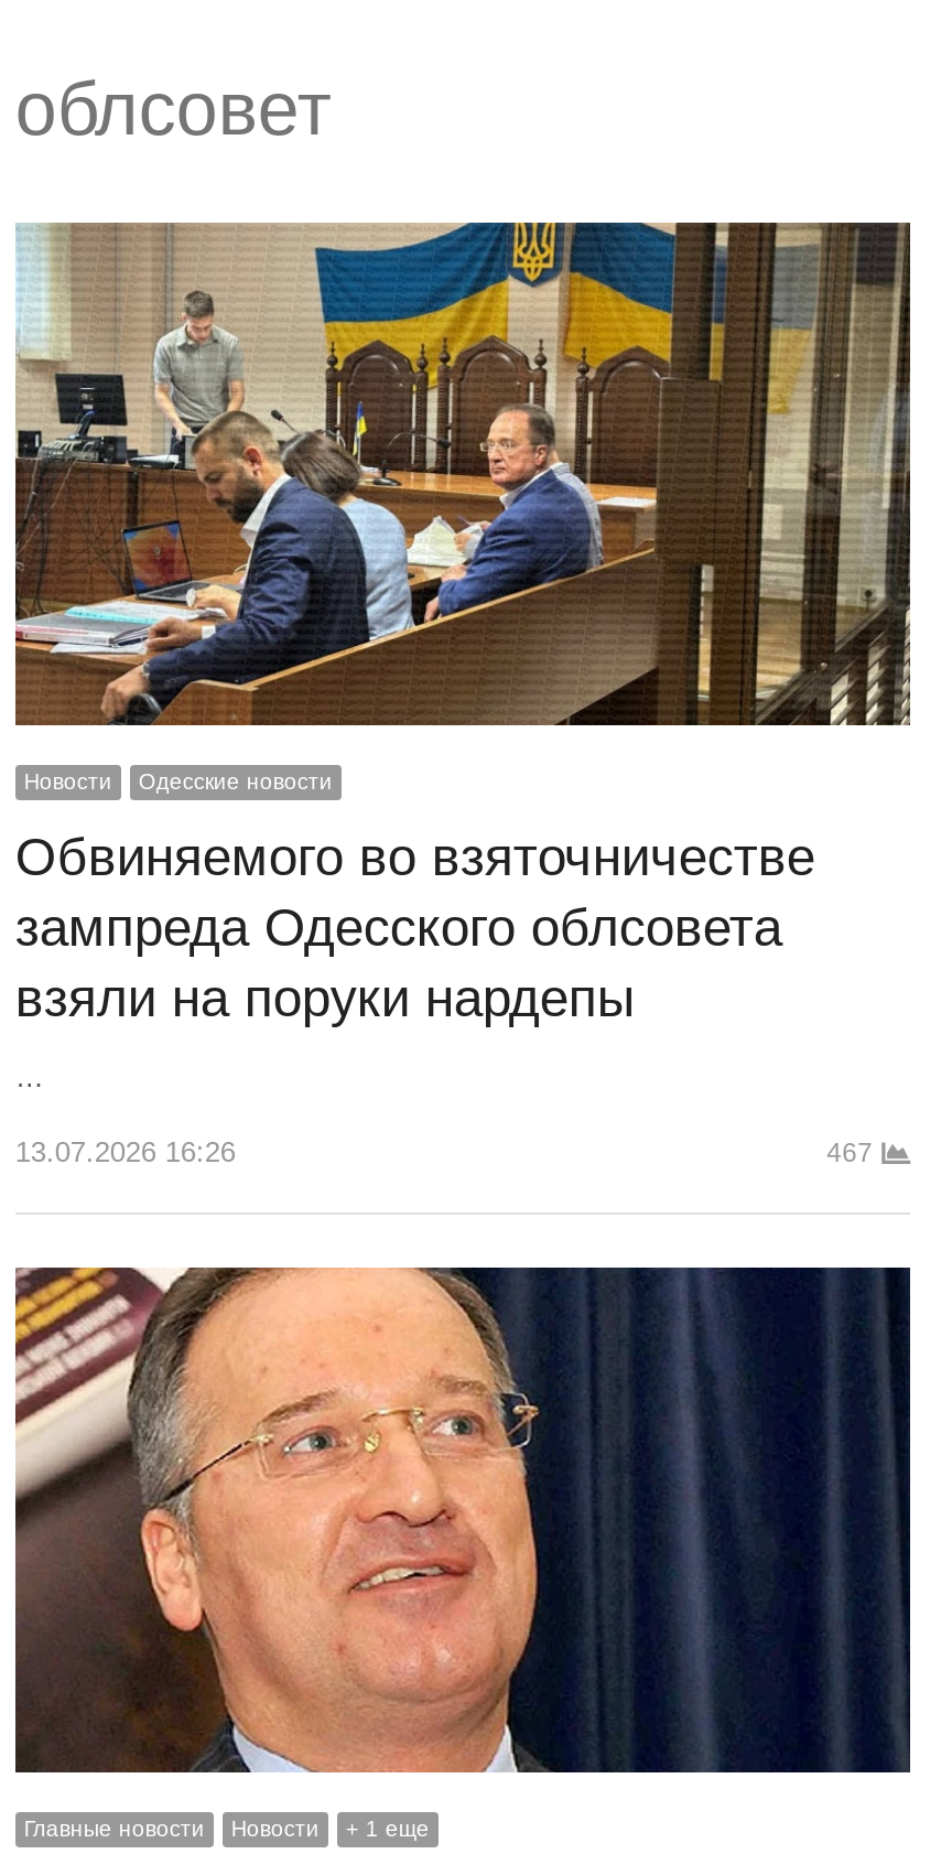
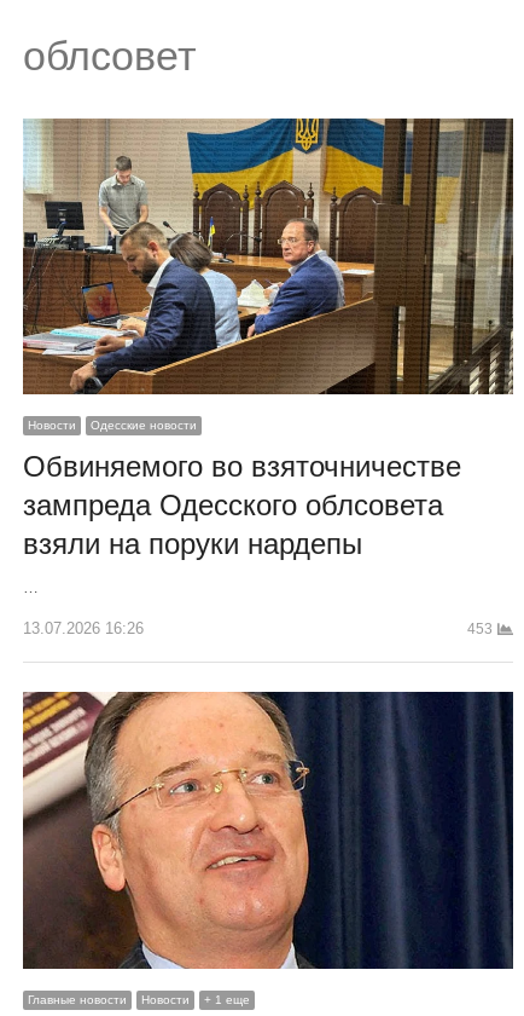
[827,1138,873,1169] 467 -> [467,621,493,638] 453

